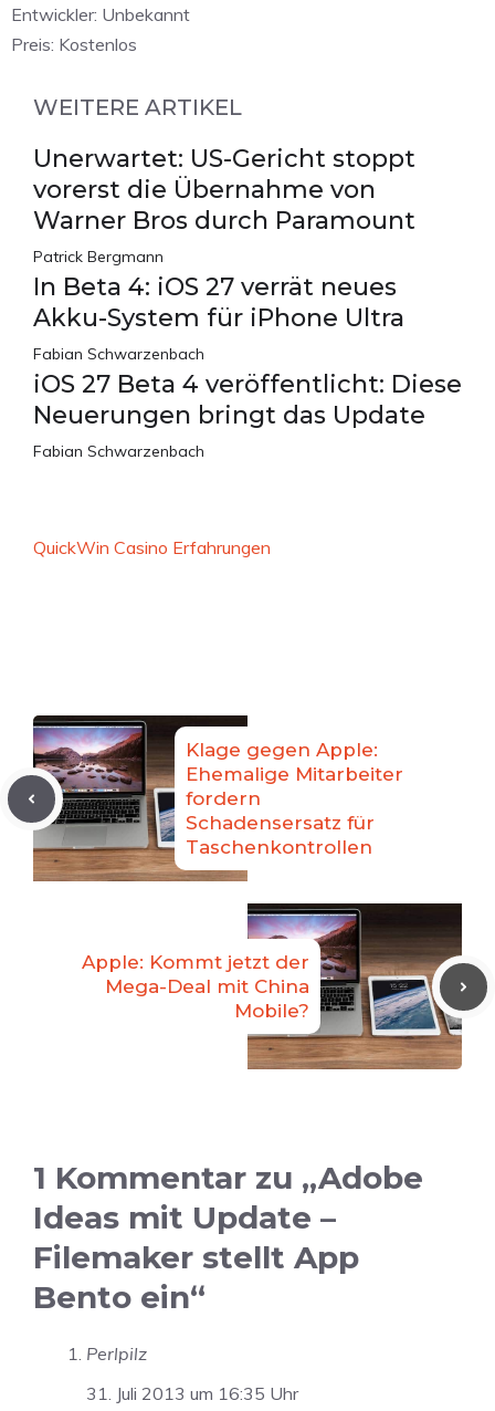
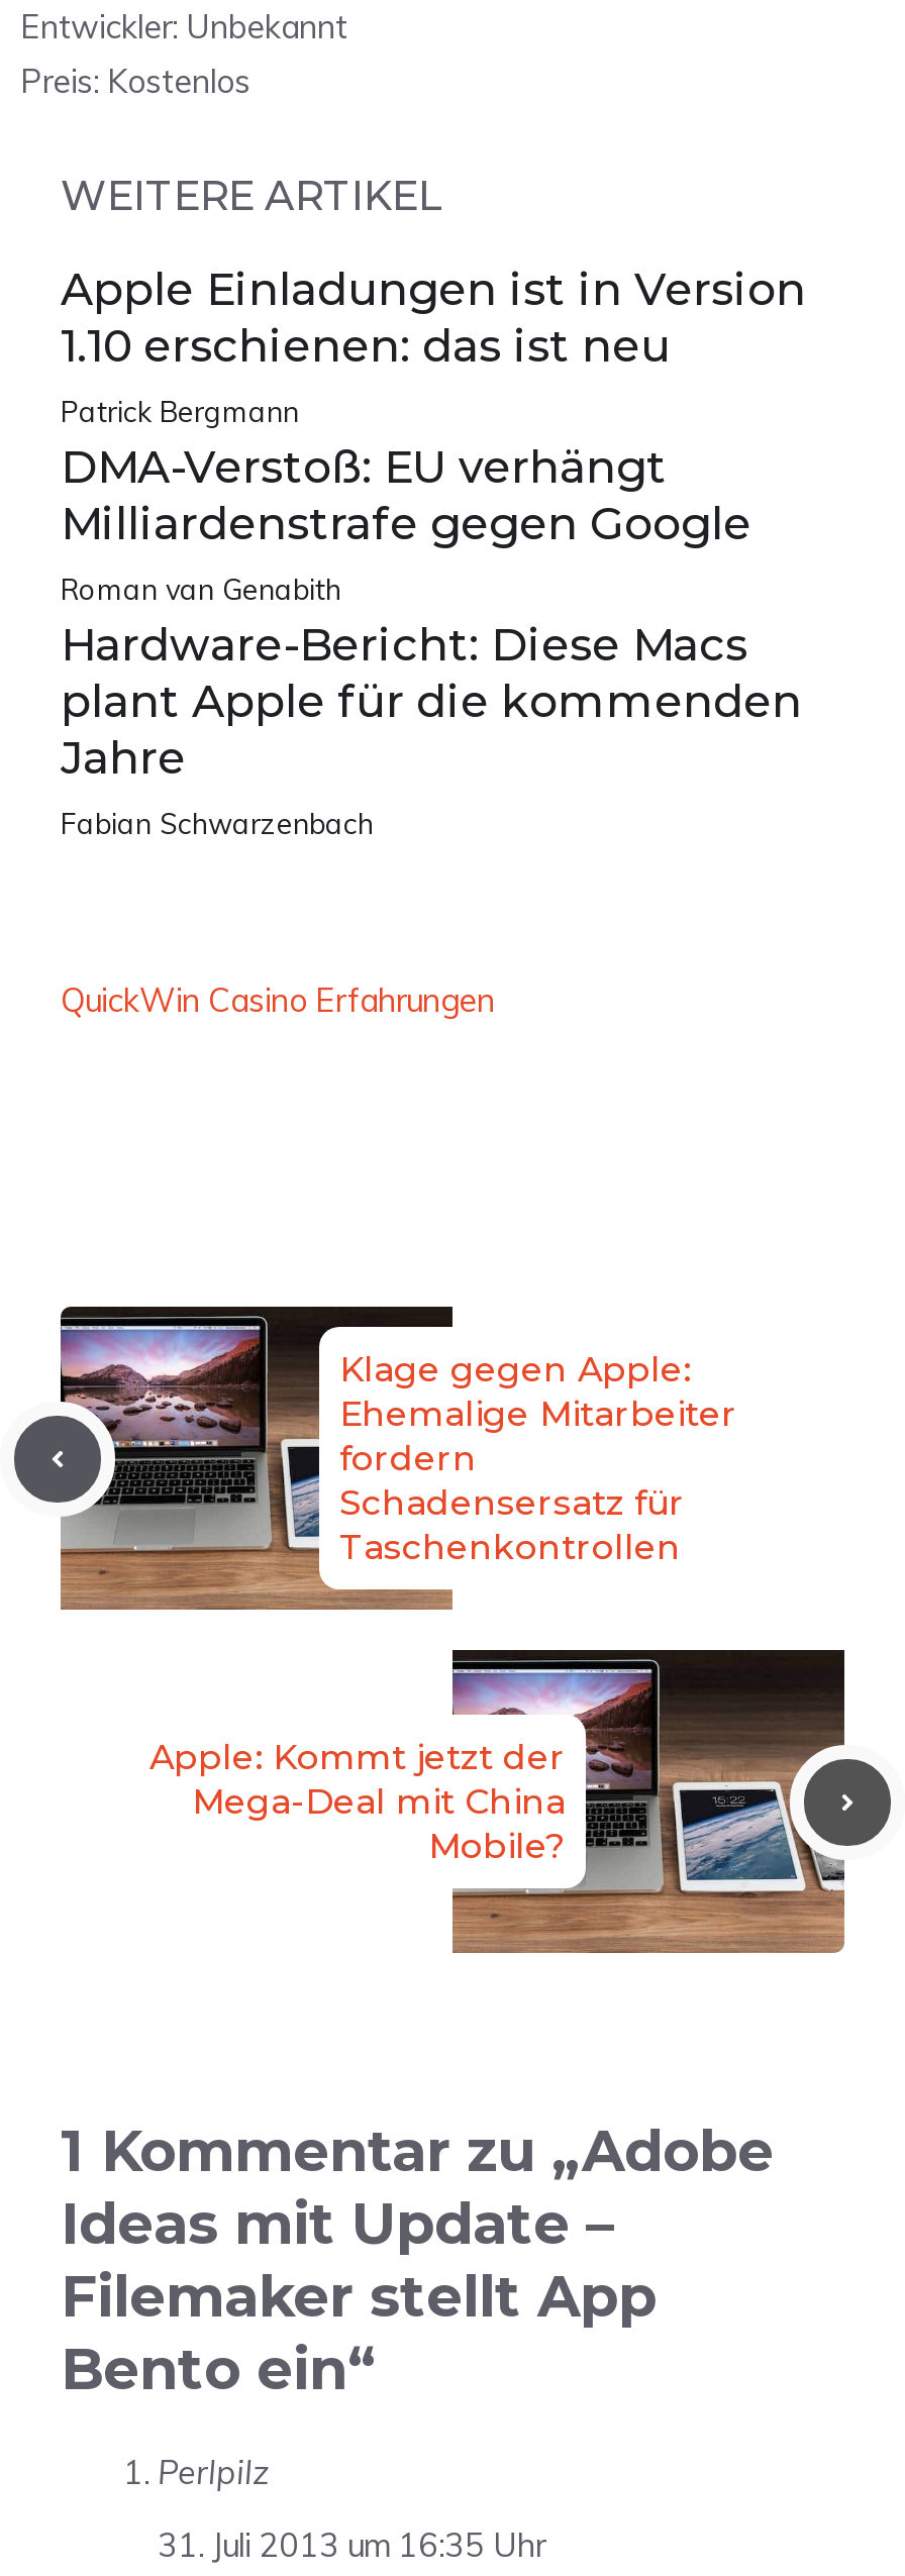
[33,144,415,236] Unerwartet: US-Gericht stoppt | vorerst die Übernahme von | Warner Bros durch Paramount -> [61,263,806,374] Apple Einladungen ist in Version | 1.10 erschienen: das ist neu
moved [33,247,164,267] -> [61,395,299,431]: Patrick Bergmann
[33,272,462,431] In Beta 4: iOS 27 verrät neues | Akku-System für iPhone Ultra | Fabian Schwarzenbach | iOS 27 Beta 4 veröffentlicht: Diese | Neuerungen bringt das Update -> [61,441,802,786] DMA-Verstoß: EU verhängt | Milliardenstrafe gegen Google | Roman van Genabith | Hardware-Bericht: Diese Macs | plant Apple für die kommenden | Jahre

